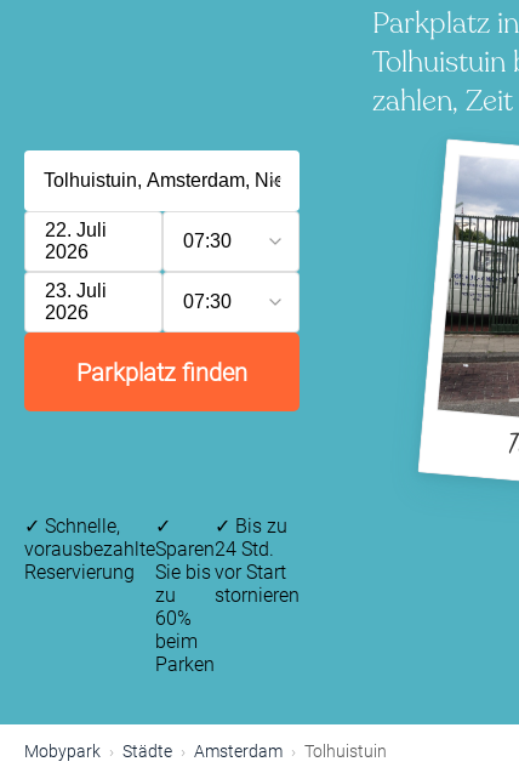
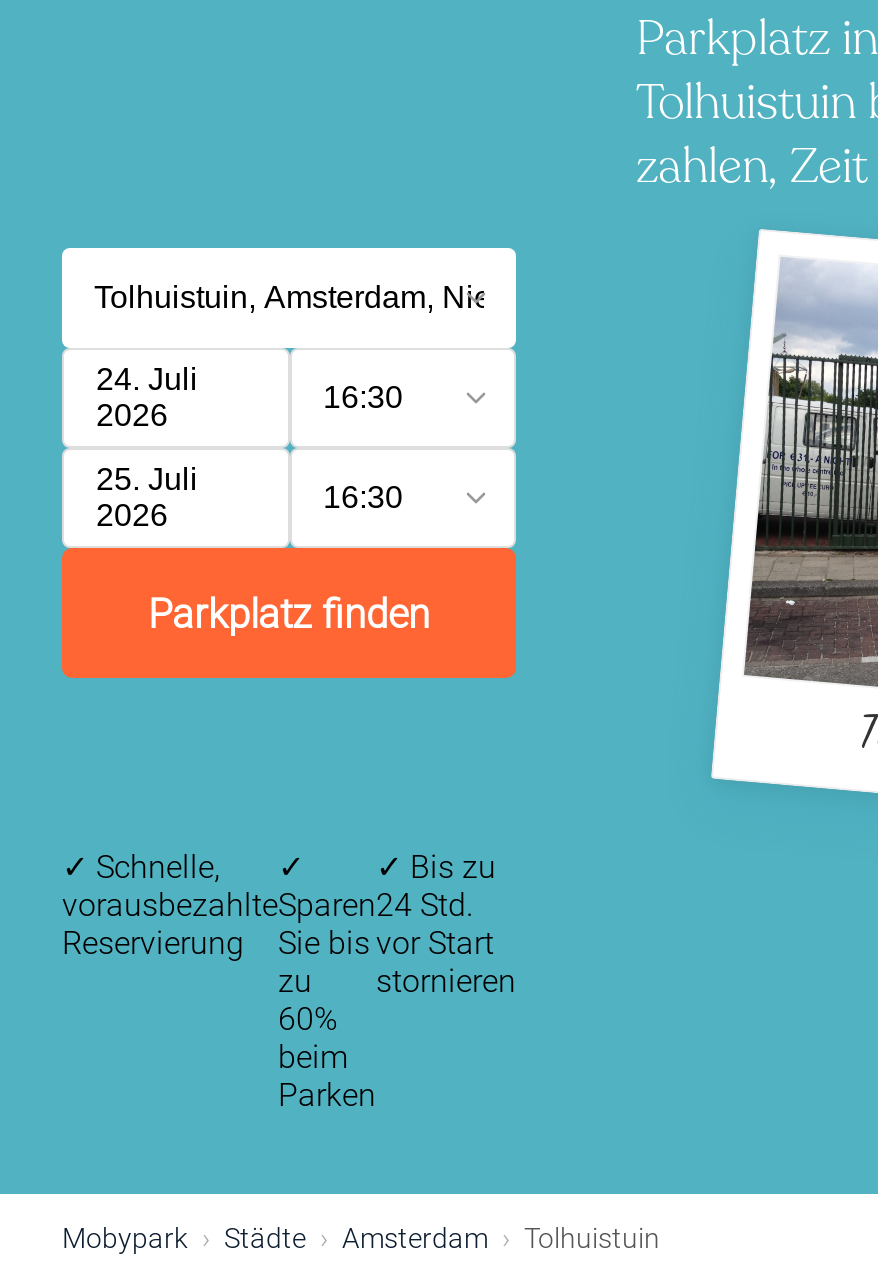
[45,220,107,240] 22. Juli -> [96,362,198,396] 24. Juli
[182,231,231,251] 07:30 -> [323,380,403,414] 16:30
[45,280,107,301] 23. Juli -> [96,462,198,496] 25. Juli
[182,291,231,312] 07:30 -> [323,480,403,514] 16:30

